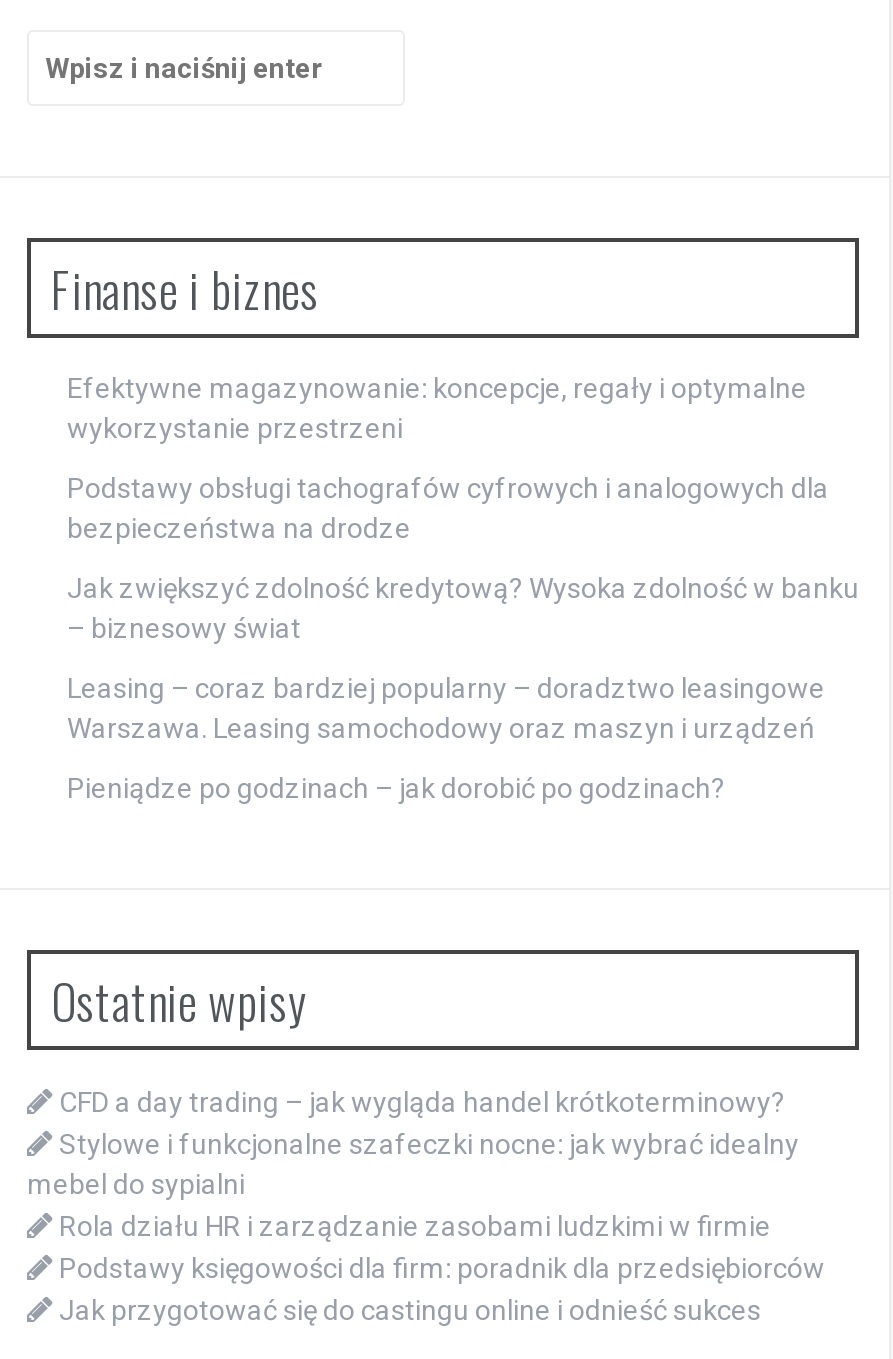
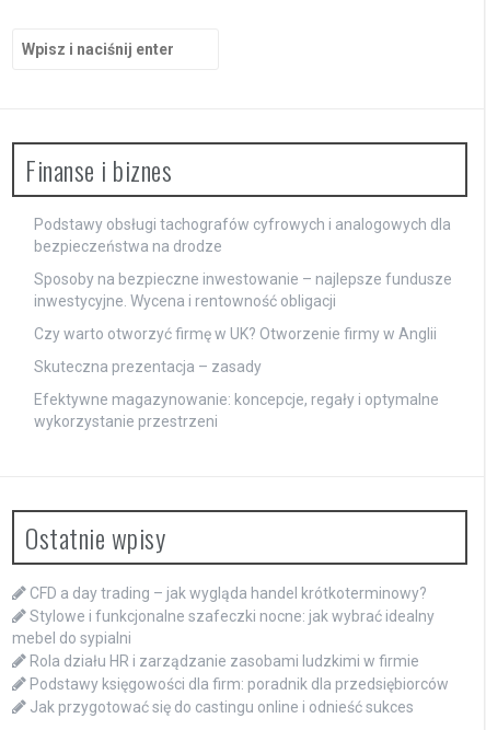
moved [67,371,807,443] -> [34,390,439,430]: Efektywne magazynowanie: koncepcje, regały i optymalne | wykorzystanie przestrzeni
moved [67,471,829,543] -> [34,215,451,255]: Podstawy obsługi tachografów cyfrowych i analogowych dla | bezpieczeństwa na drodze
[67,571,859,803] Jak zwiększyć zdolność kredytową? Wysoka zdolność w banku | – biznesowy świat | Leasing – coraz bardziej popularny – doradztwo leasingowe | Warszawa. Leasing samochodowy oraz maszyn i urządzeń | Pieniądze po godzinach – jak dorobić po godzinach? -> [34,270,452,375] Sposoby na bezpieczne inwestowanie – najlepsze fundusze | inwestycyjne. Wycena i rentowność obligacji | Czy warto otworzyć firmę w UK? Otworzenie firmy w Anglii | Skuteczna prezentacja – zasady

